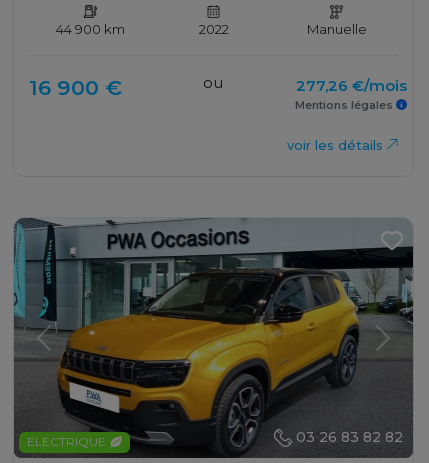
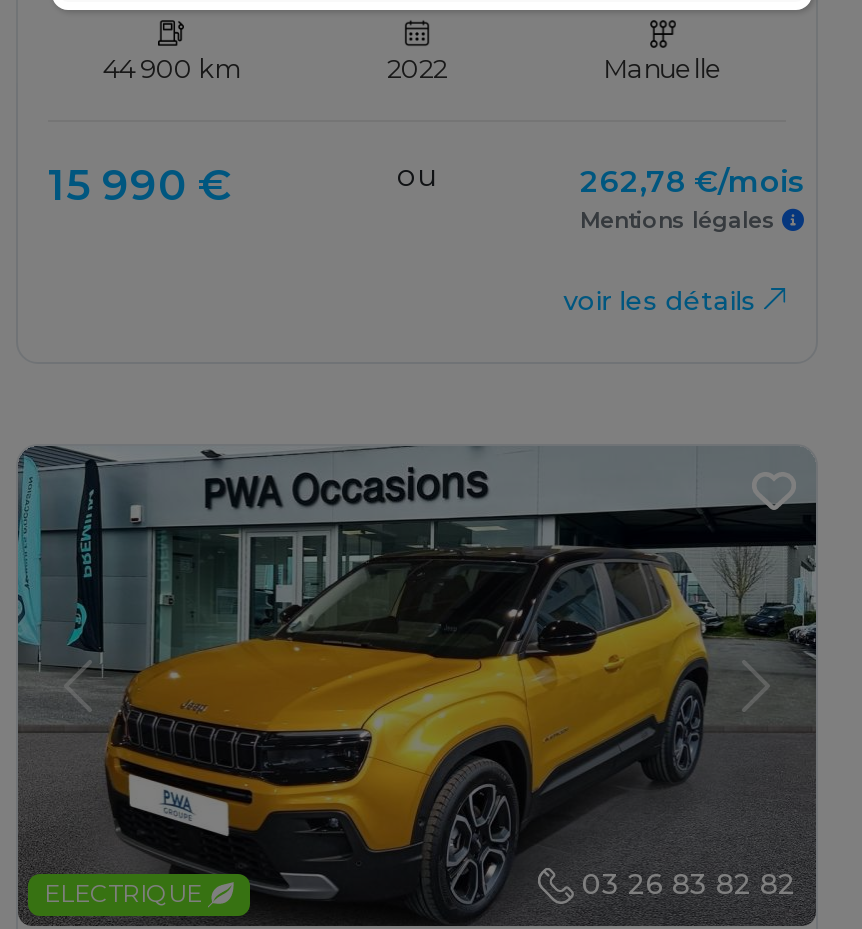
[29,75,122,100] 16 900 € -> [48,161,232,211] 15 990 €
[296,76,407,95] 277,26 €/mois -> [580,163,804,201] 262,78 €/mois

